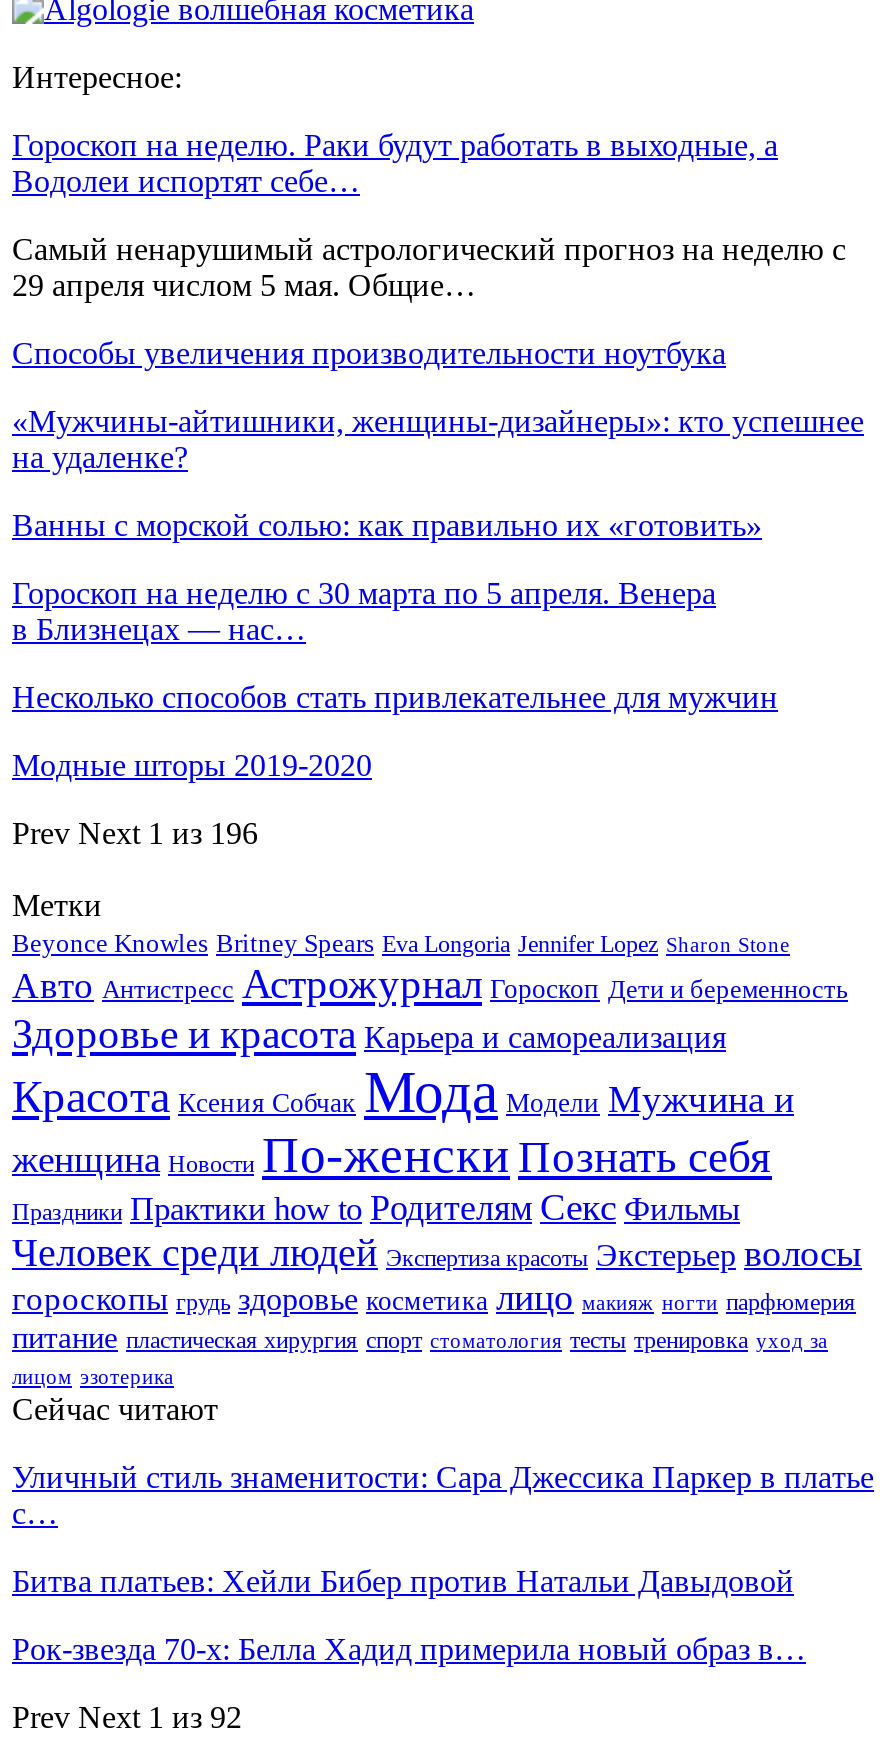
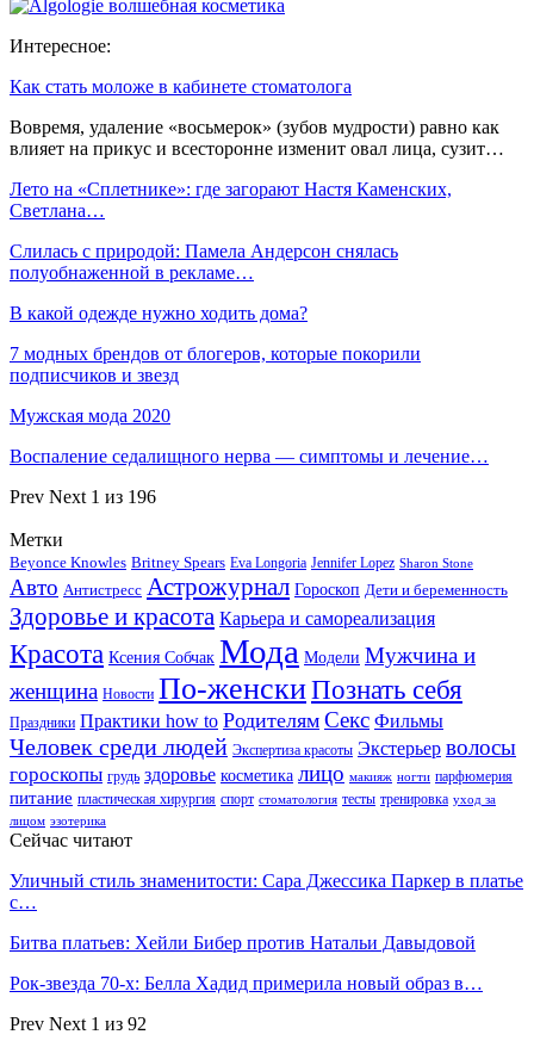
[12,127,778,197] Гороскоп на неделю. Раки будут работать в выходные, а | Водолеи испортят себе… -> [10,76,352,96] Как стать моложе в кабинете стоматолога
[12,231,846,301] Самый ненарушимый астрологический прогноз на неделю с | 29 апреля числом 5 мая. Общие… -> [10,117,504,158] Вовремя, удаление «восьмерок» (зубов мудрости) равно как | влияет на прикус и всесторонне изменит овал лица, сузит…
[12,335,726,369] Способы увеличения производительности ноутбука -> [10,179,452,220] Лето на «Сплетнике»: где загорают Настя Каменских, | Светлана…
[12,403,864,473] «Мужчины-айтишники, женщины-дизайнеры»: кто успешнее | на удаленке? -> [10,241,398,282] Слилась с природой: Памела Андерсон снялась | полуобнаженной в рекламе…
[12,507,762,541] Ванны с морской солью: как правильно их «готовить» -> [10,303,308,323] В какой одежде нужно ходить дома?
[12,575,716,645] Гороскоп на неделю с 30 марта по 5 апреля. Венера | в Близнецах — нас… -> [10,343,421,385] 7 модных брендов от блогеров, которые покорили | подписчиков и звезд
[12,679,778,713] Несколько способов стать привлекательнее для мужчин -> [10,405,170,425] Мужская мода 2020
[12,747,372,781] Модные шторы 2019-2020 -> [10,446,489,466] Воспаление седалищного нерва — симптомы и лечение…

